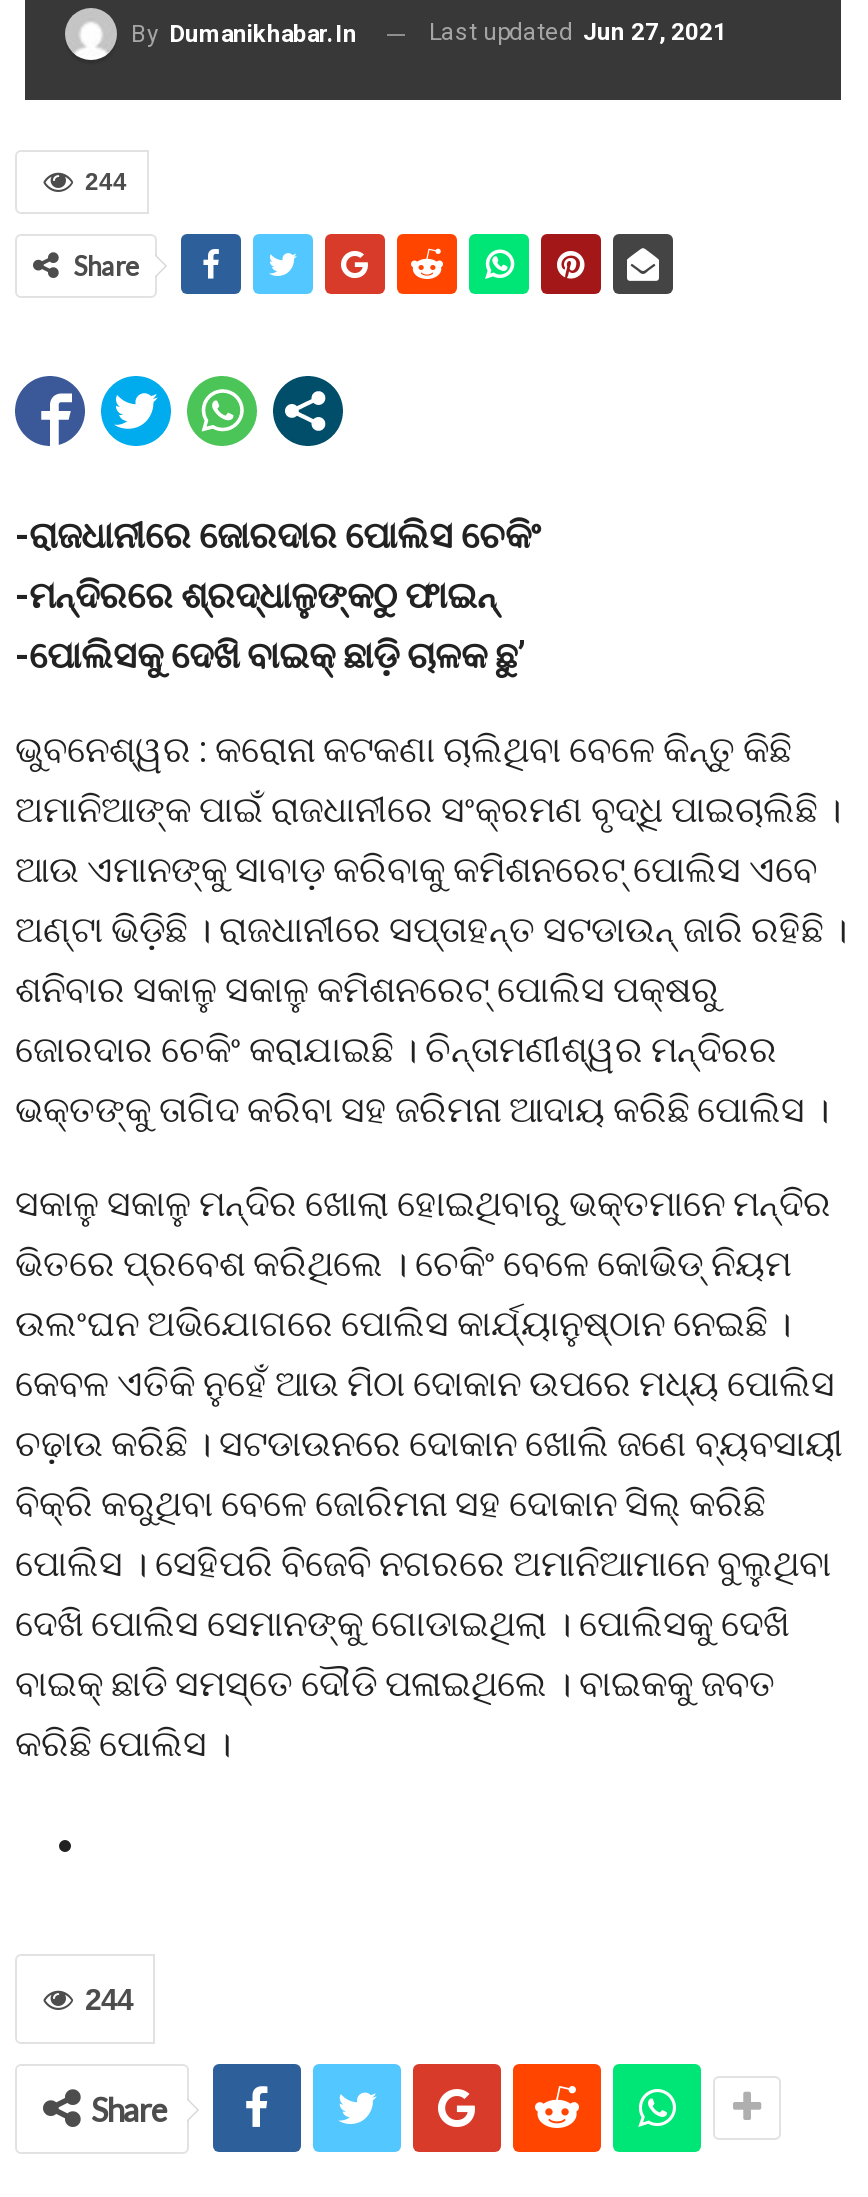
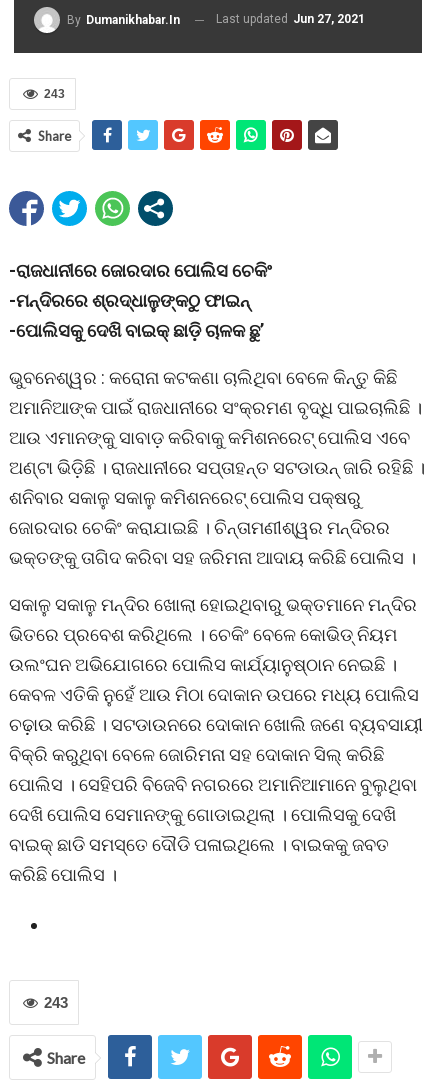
[85,168,127,196] 244 -> [44,87,65,101] 243
[85,1982,133,2016] 244 -> [44,994,68,1011] 243

